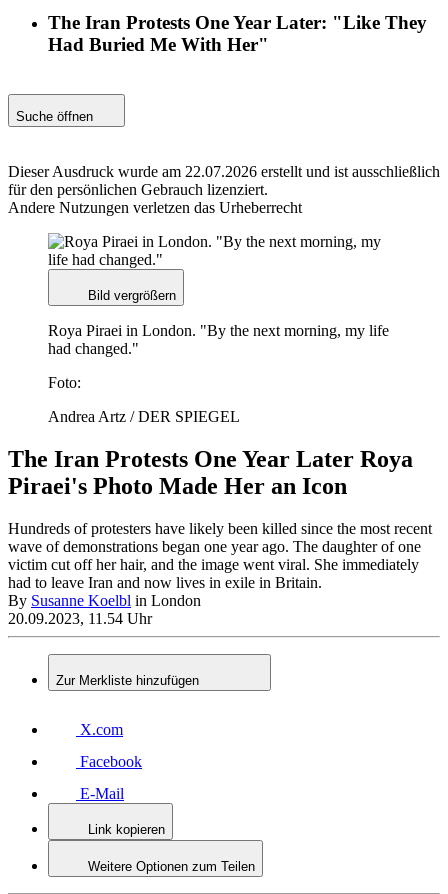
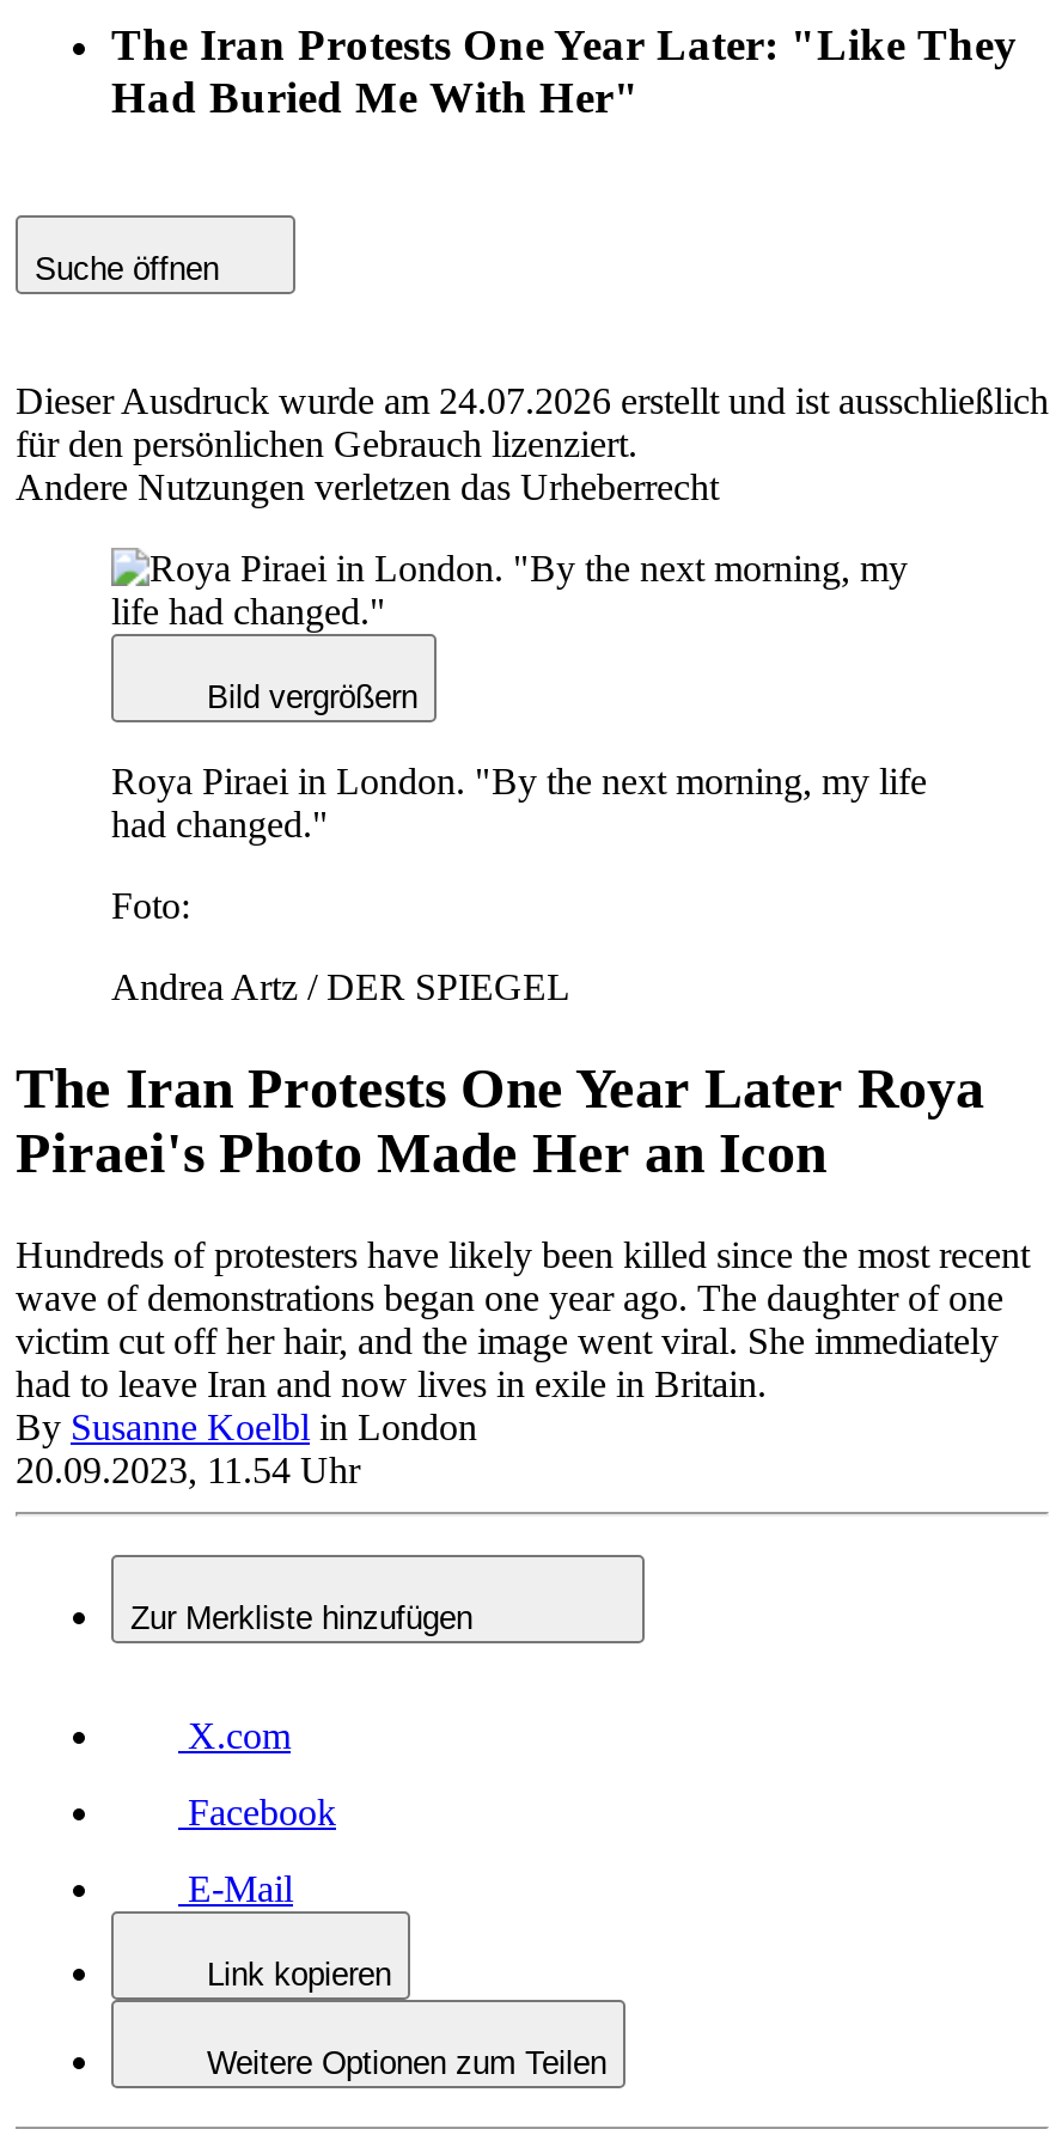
[8,163,440,180] Dieser Ausdruck wurde am 22.07.2026 erstellt und ist ausschließlich -> [16,381,1049,422] Dieser Ausdruck wurde am 24.07.2026 erstellt und ist ausschließlich

